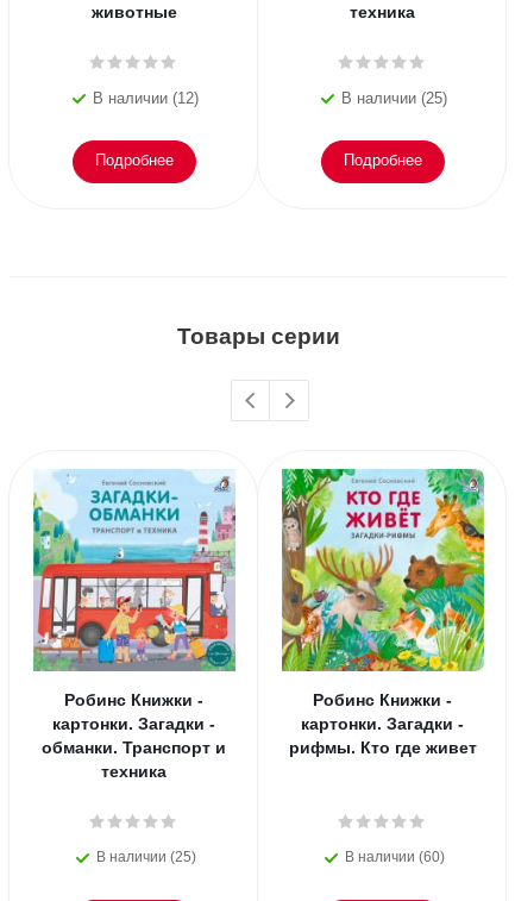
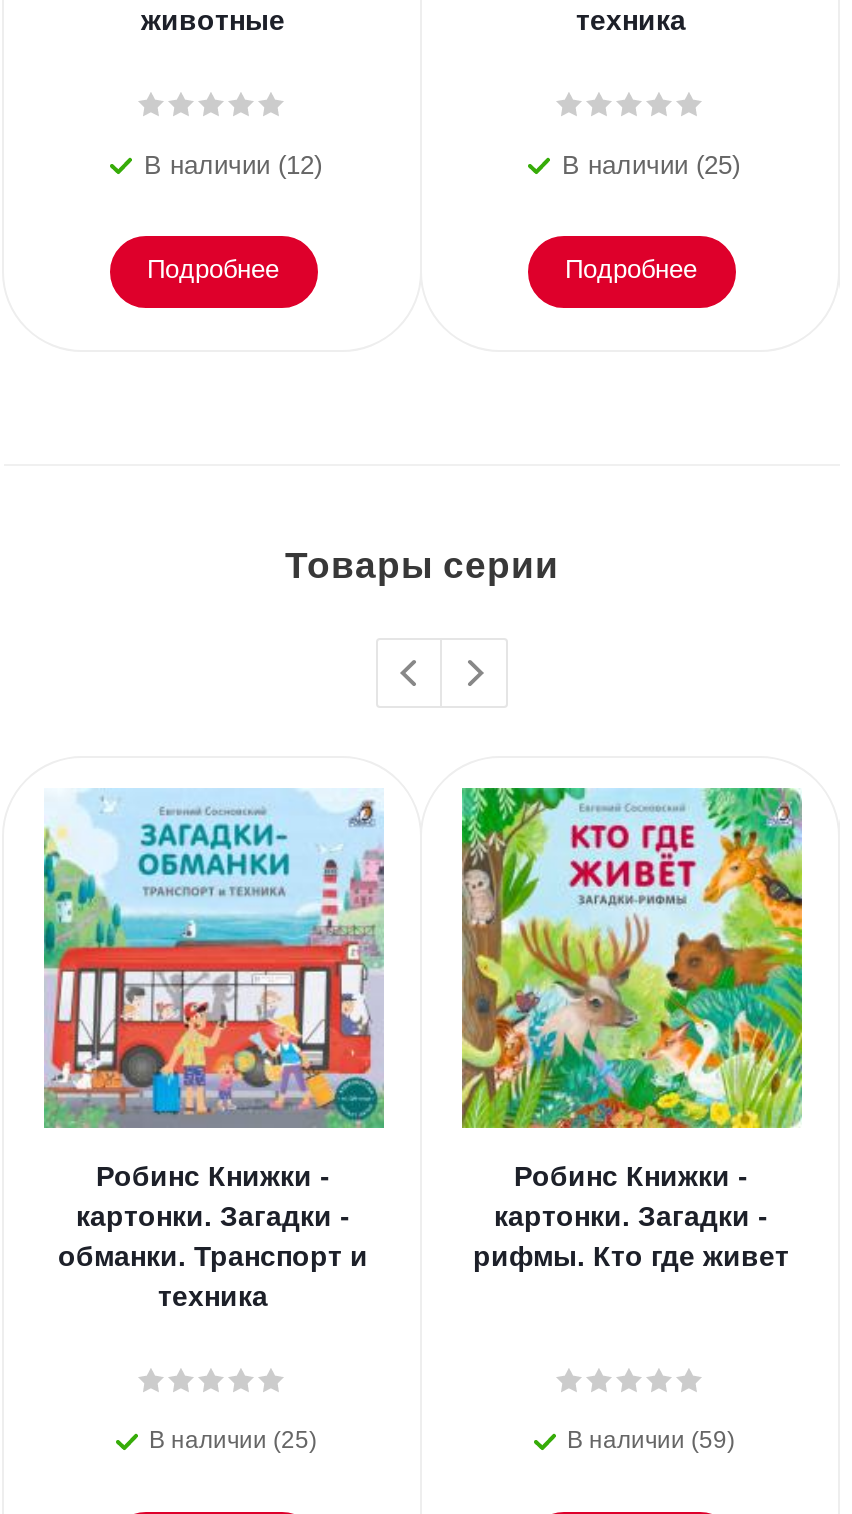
[344,849,444,865] В наличии (60) -> [567,1426,735,1454] В наличии (59)

